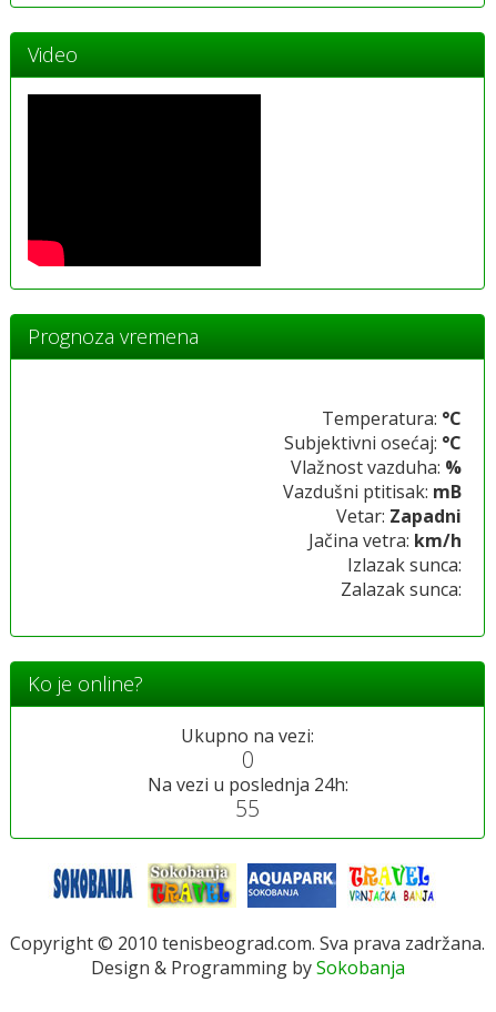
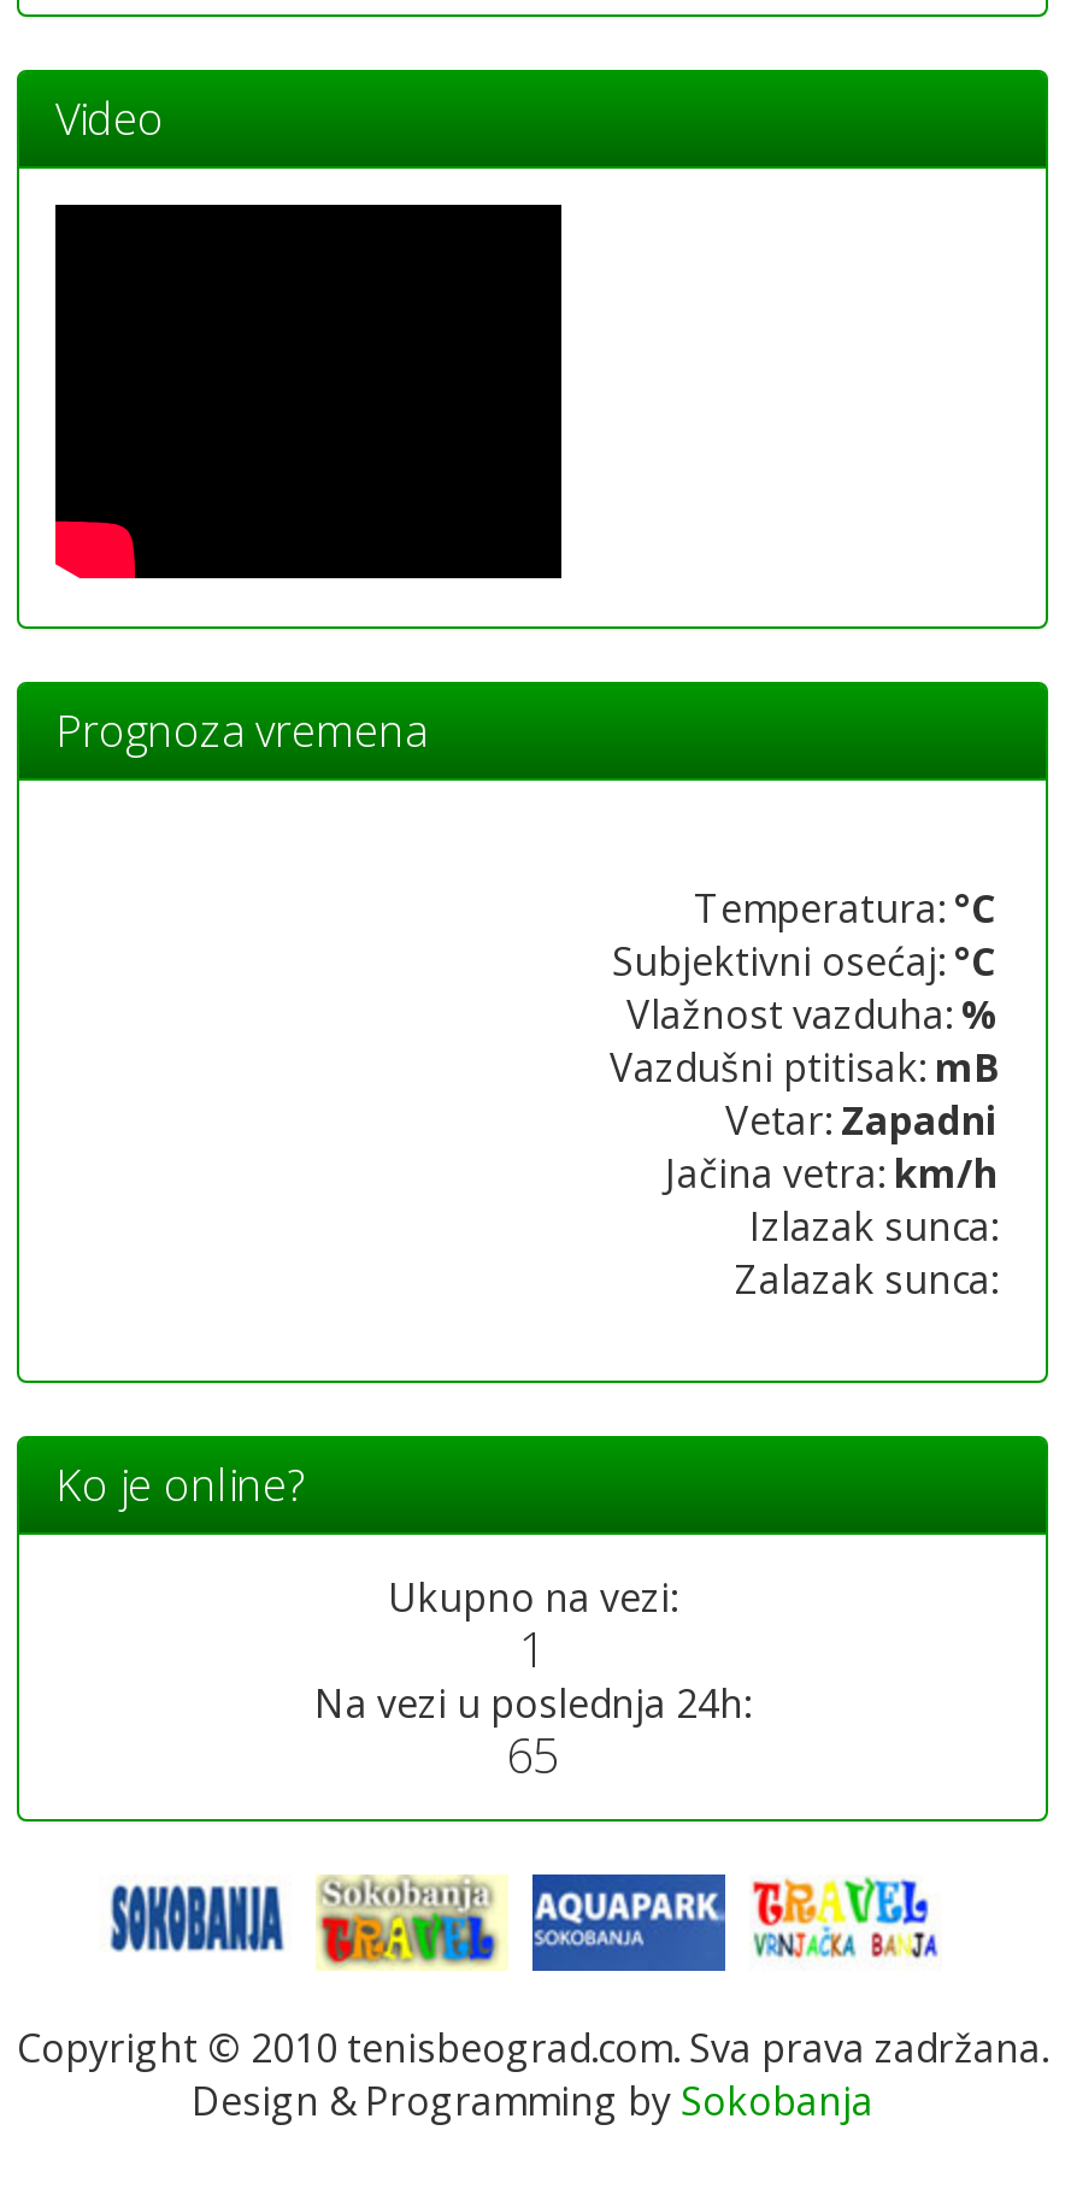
[241,745,254,775] 0 -> [519,1617,546,1682] 1
[235,793,260,823] 55 -> [506,1723,559,1788] 65

